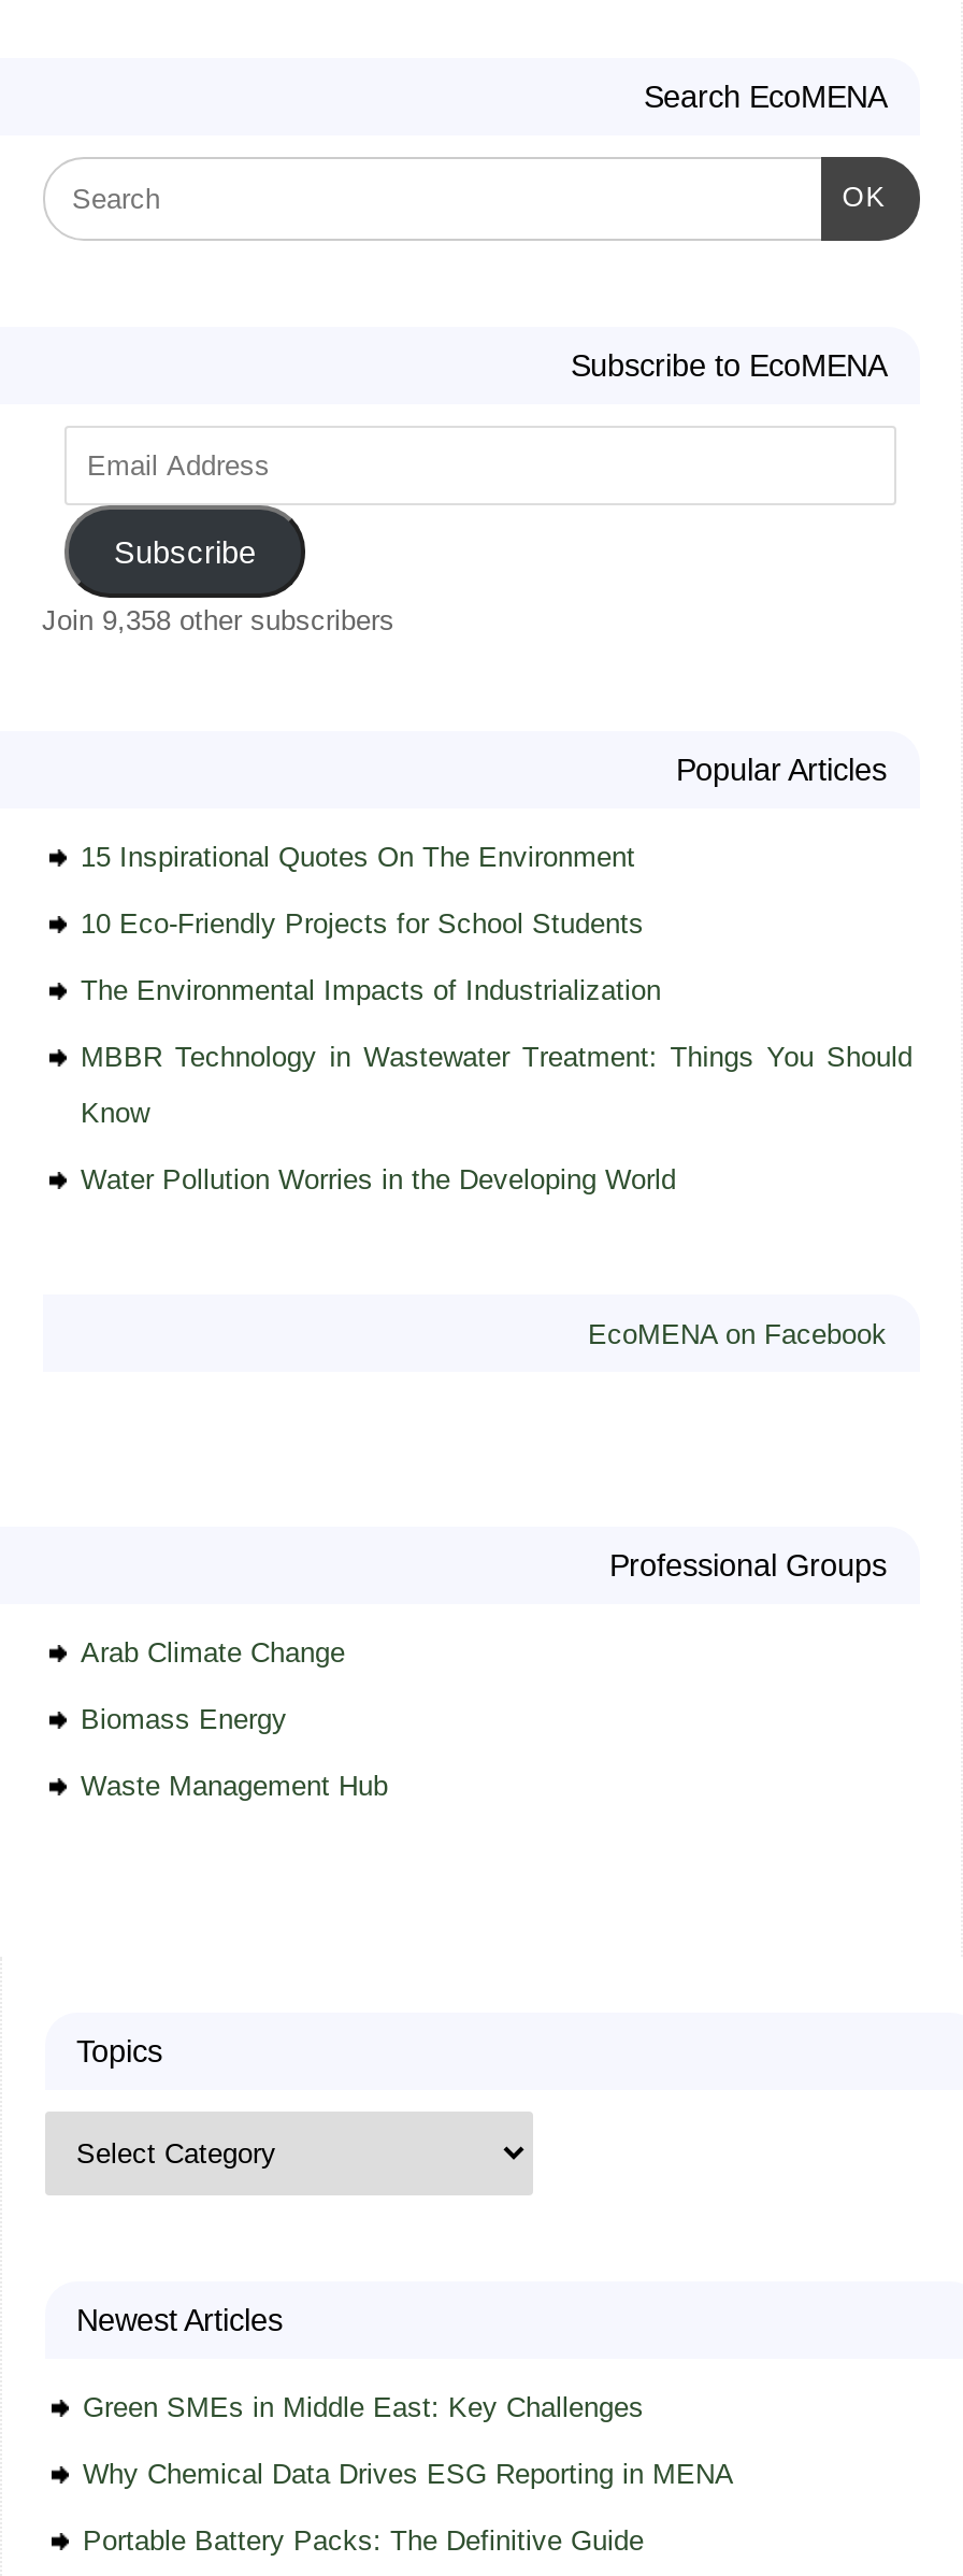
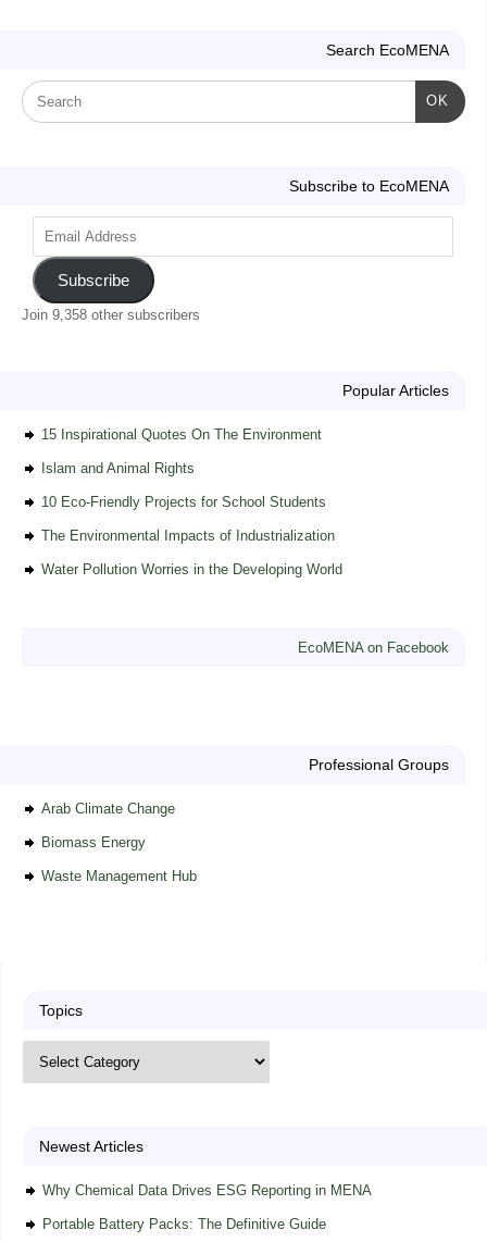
none -> [41,460,194,477] Islam and Animal Rights
moved [81,908,661,1007] -> [41,494,334,544]: 10 Eco-Friendly Projects for School Students | The Environmental Impacts of Industrialization
[81,1041,912,1129] MBBR Technology in Wastewater Treatment: Things You Should | Know -> none
[83,2392,644,2424] Green SMEs in Middle East: Key Challenges -> none

